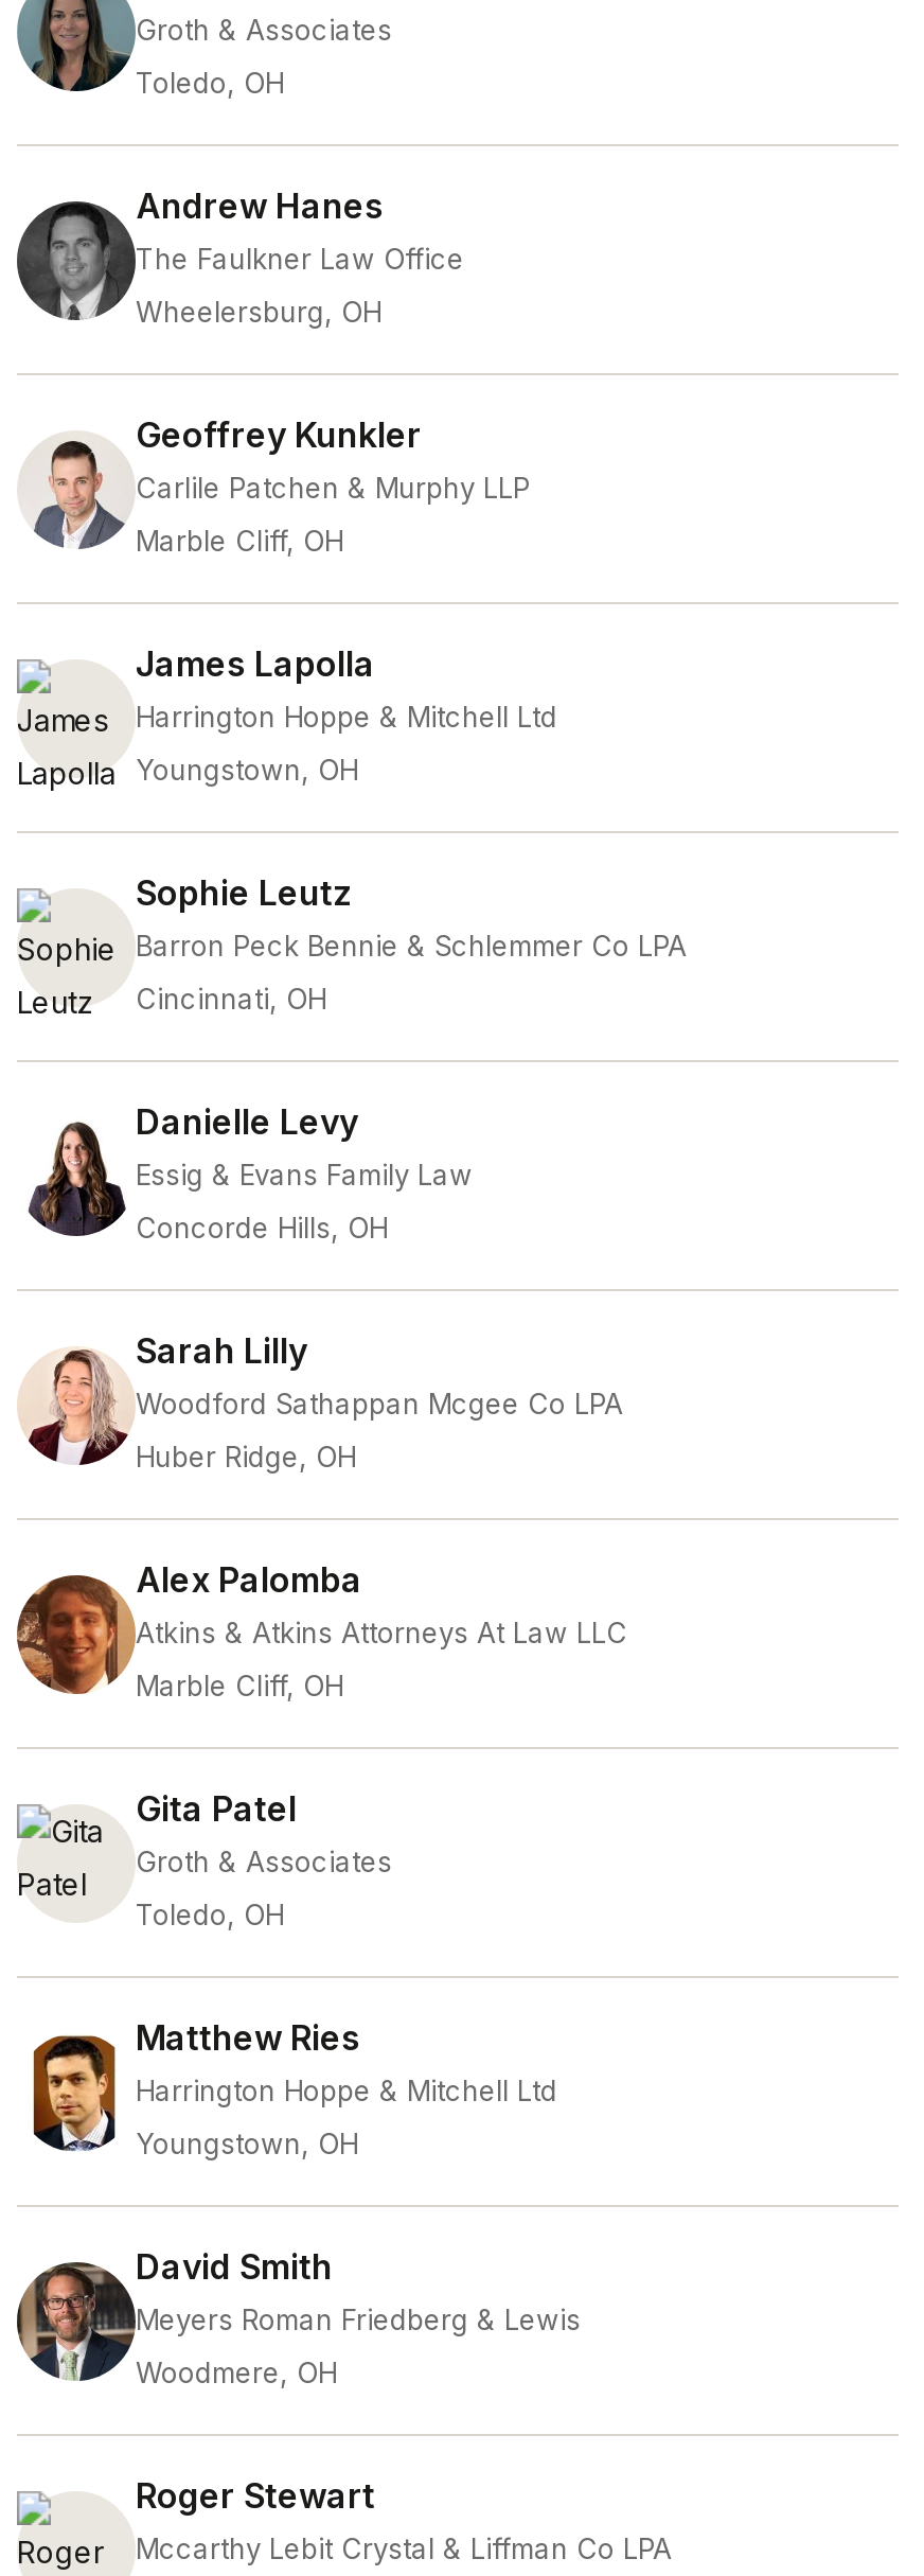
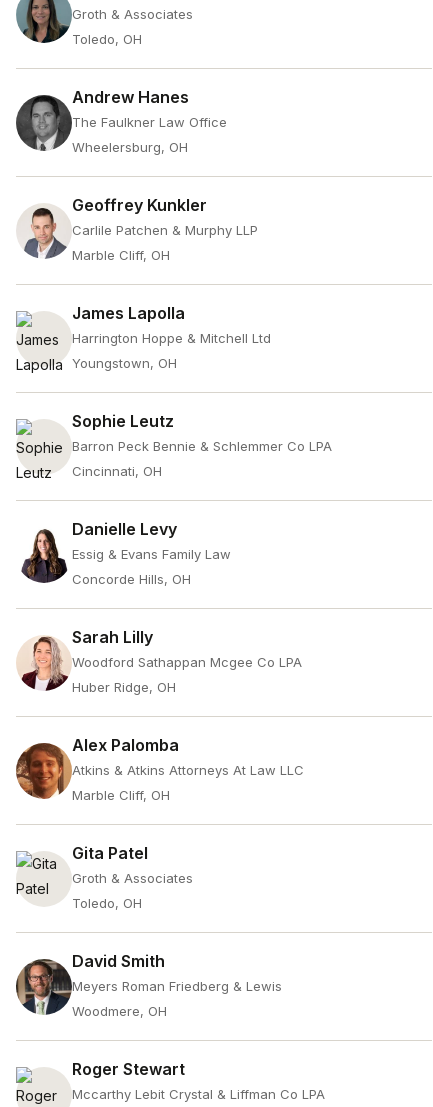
[19,2016,557,2160] [image] | Matthew Ries | Harrington Hoppe & Mitchell Ltd | Youngstown, OH -> none

